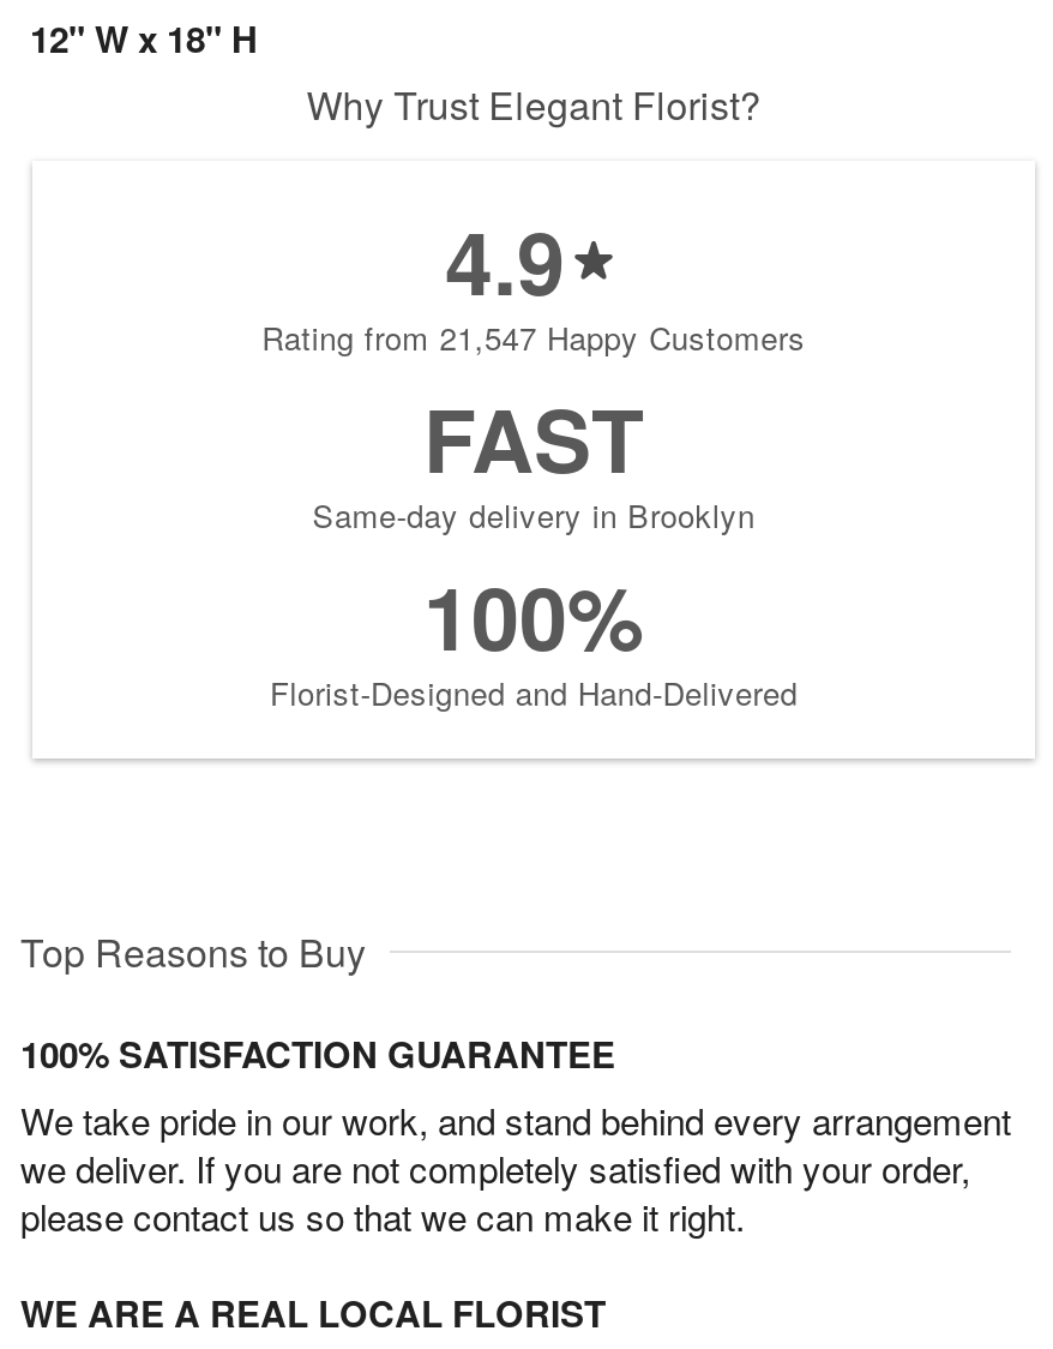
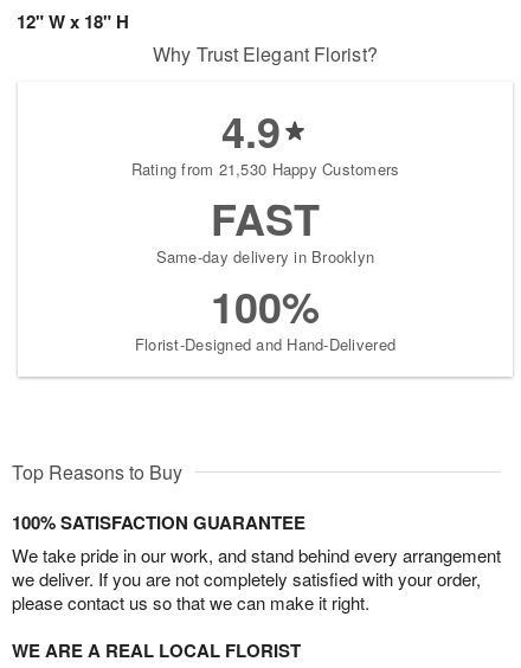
[262,315,806,361] Rating from 21,547 Happy Customers -> [131,158,400,181] Rating from 21,530 Happy Customers

